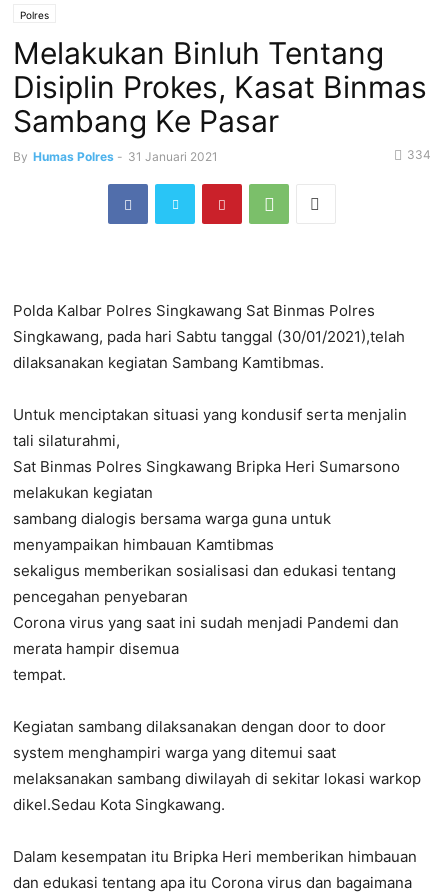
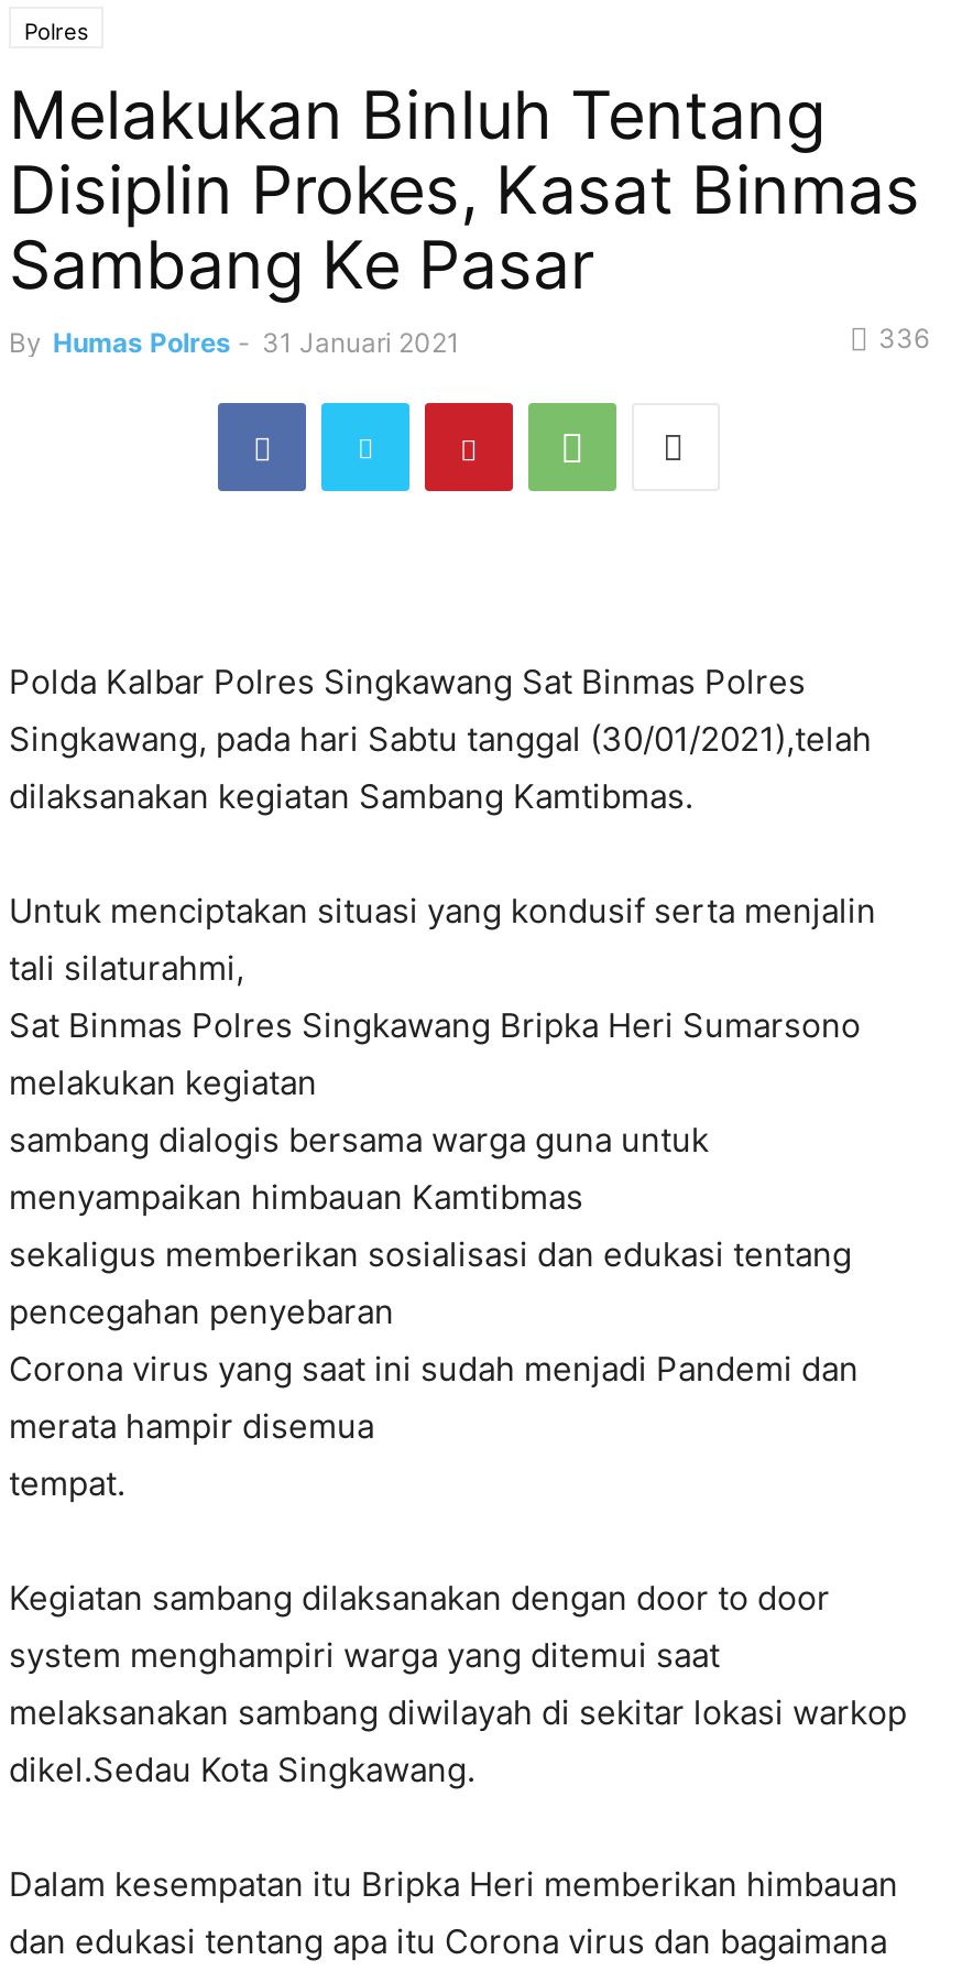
[407,147,431,162] 334 -> [878,322,929,355] 336

